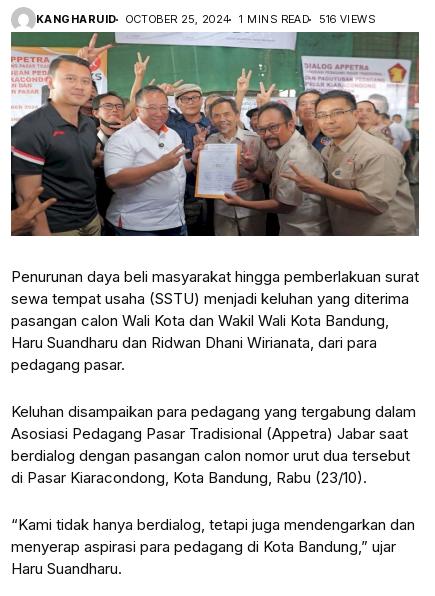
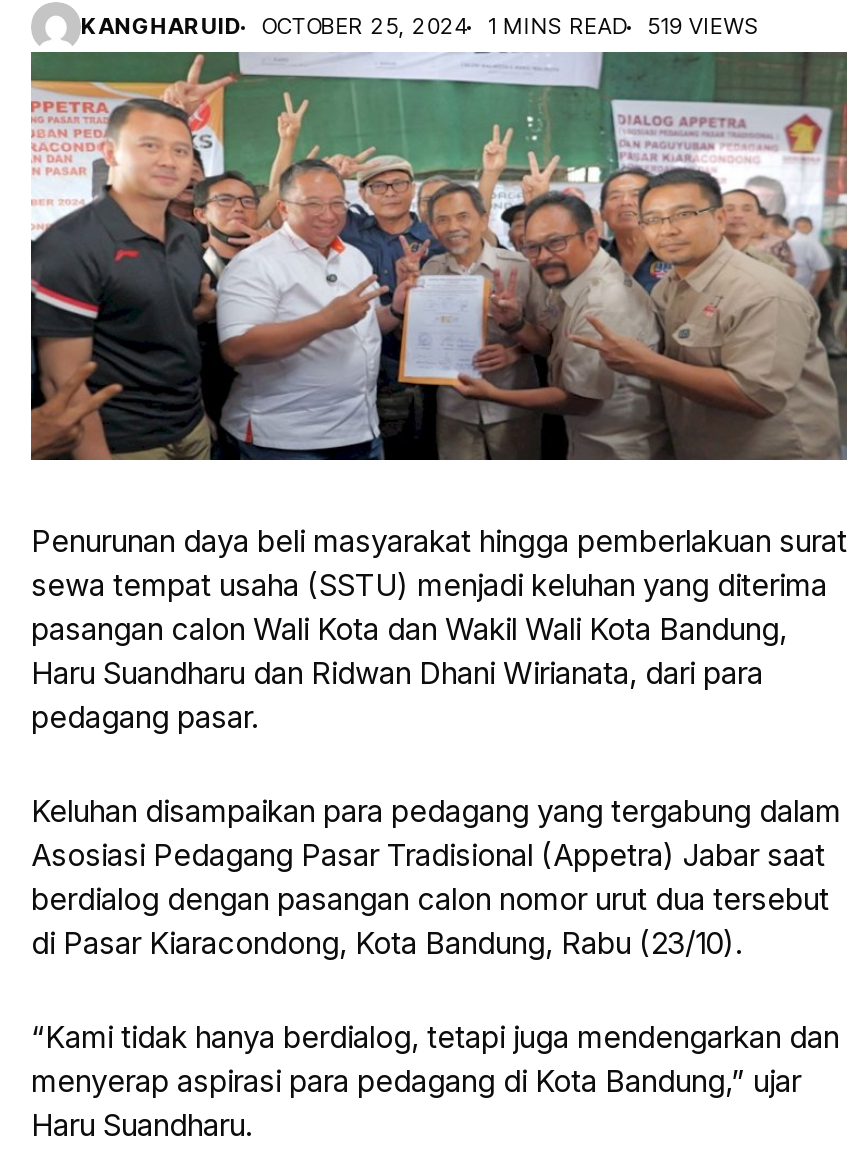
[36,12,375,26] KANGHARUID OCTOBER 25, 2024 1 MINS READ 516 VIEWS -> [81,12,760,40] KANGHARUID OCTOBER 25, 2024 1 MINS READ 519 VIEWS

